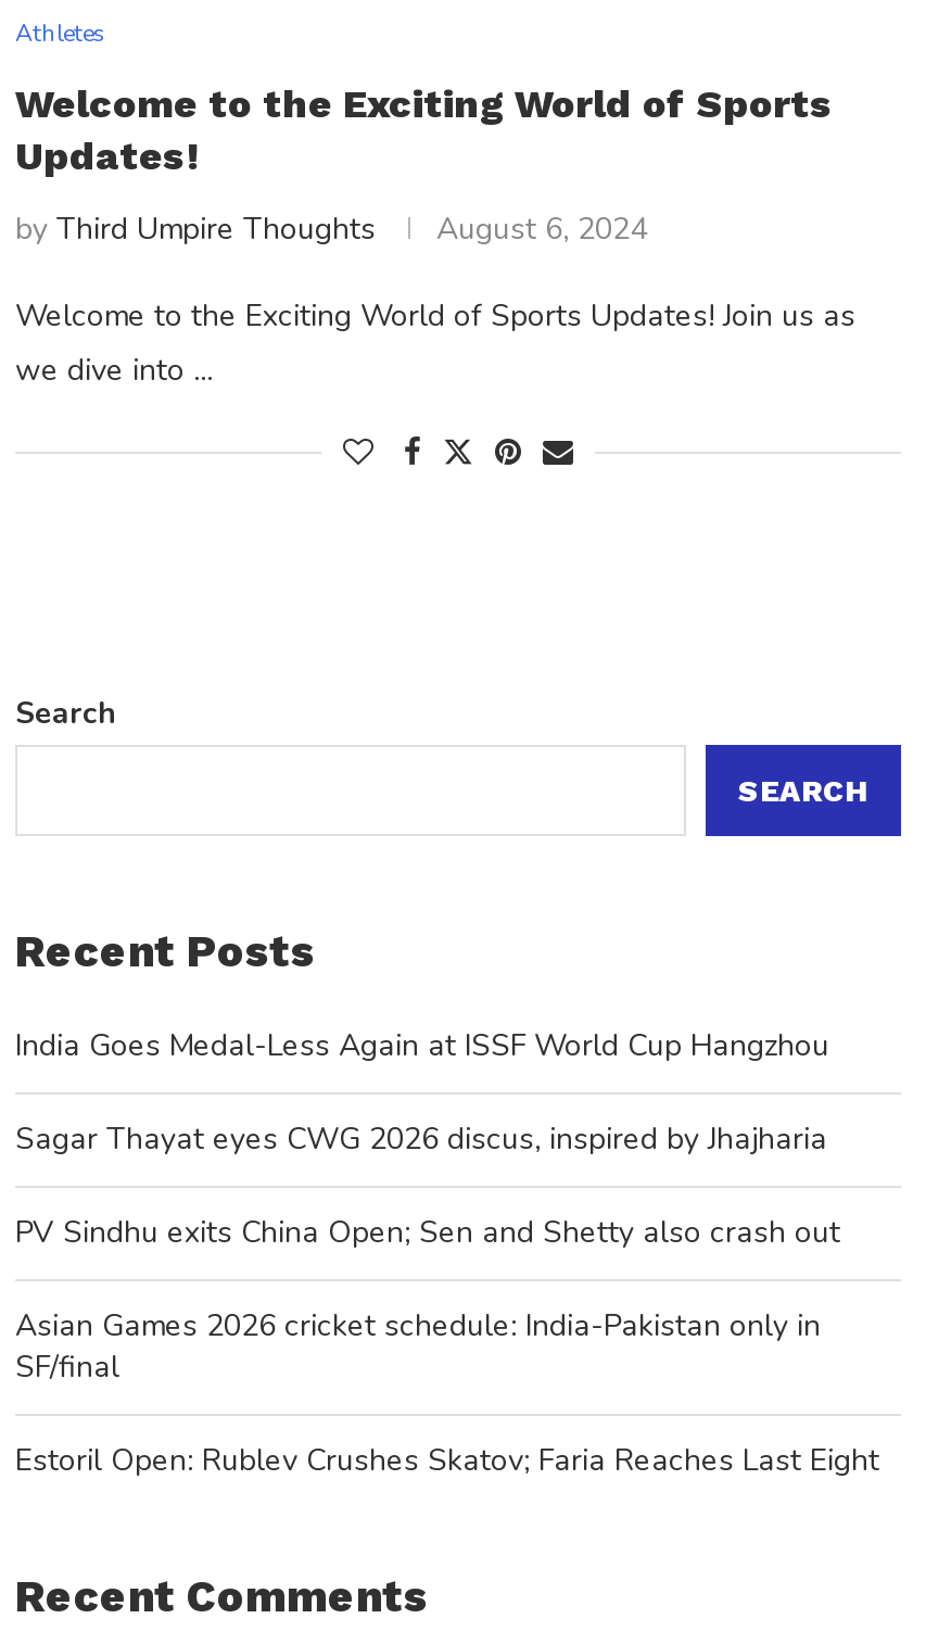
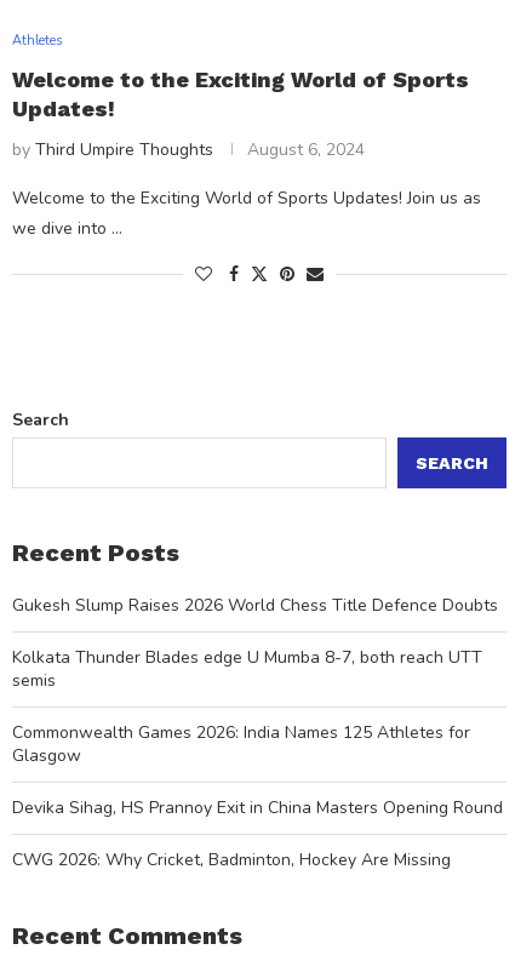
[15,1025,829,1066] India Goes Medal-Less Again at ISSF World Cup Hangzhou -> [12,594,498,617] Gukesh Slump Raises 2026 World Chess Title Defence Doubts
[15,1118,827,1160] Sagar Thayat eyes CWG 2026 discus, inspired by Jhajharia -> [12,646,482,692] Kolkata Thunder Blades edge U Mumba 8-7, both reach UTT | semis
[15,1212,840,1253] PV Sindhu exits China Open; Sen and Shetty also crash out -> [12,721,470,767] Commonwealth Games 2026: India Names 125 Athletes for | Glasgow
[15,1305,821,1388] Asian Games 2026 cricket schedule: India-Pakistan only in | SF/final -> [12,796,503,819] Devika Sihag, HS Prannoy Exit in China Masters Opening Round
[15,1440,879,1481] Estoril Open: Rublev Crushes Skatov; Faria Reaches Last Eight -> [12,848,451,871] CWG 2026: Why Cricket, Badminton, Hockey Are Missing

